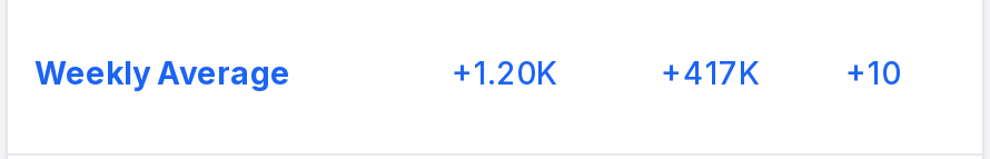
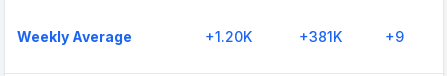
[661,54,901,91] +417K | +10 -> [299,28,403,45] +381K | +9

